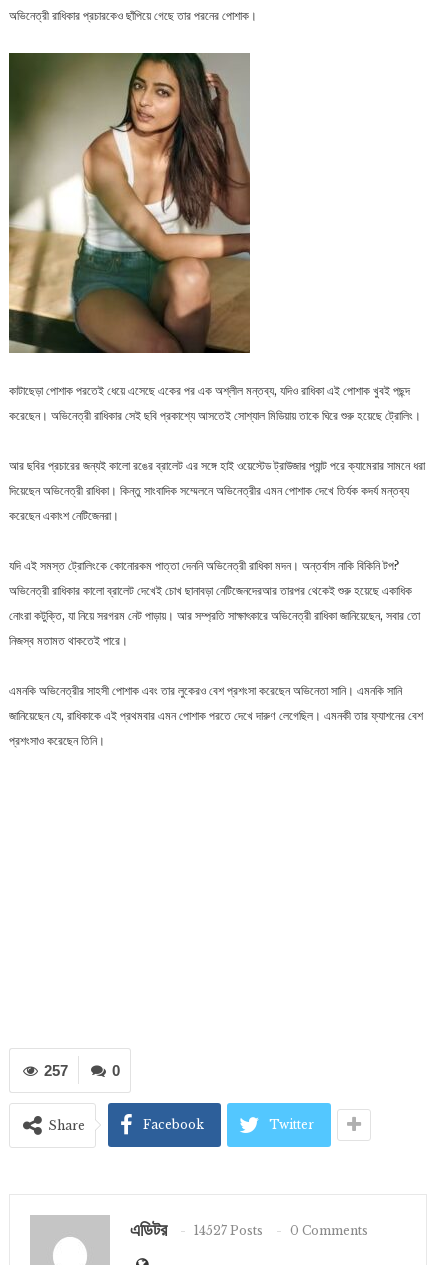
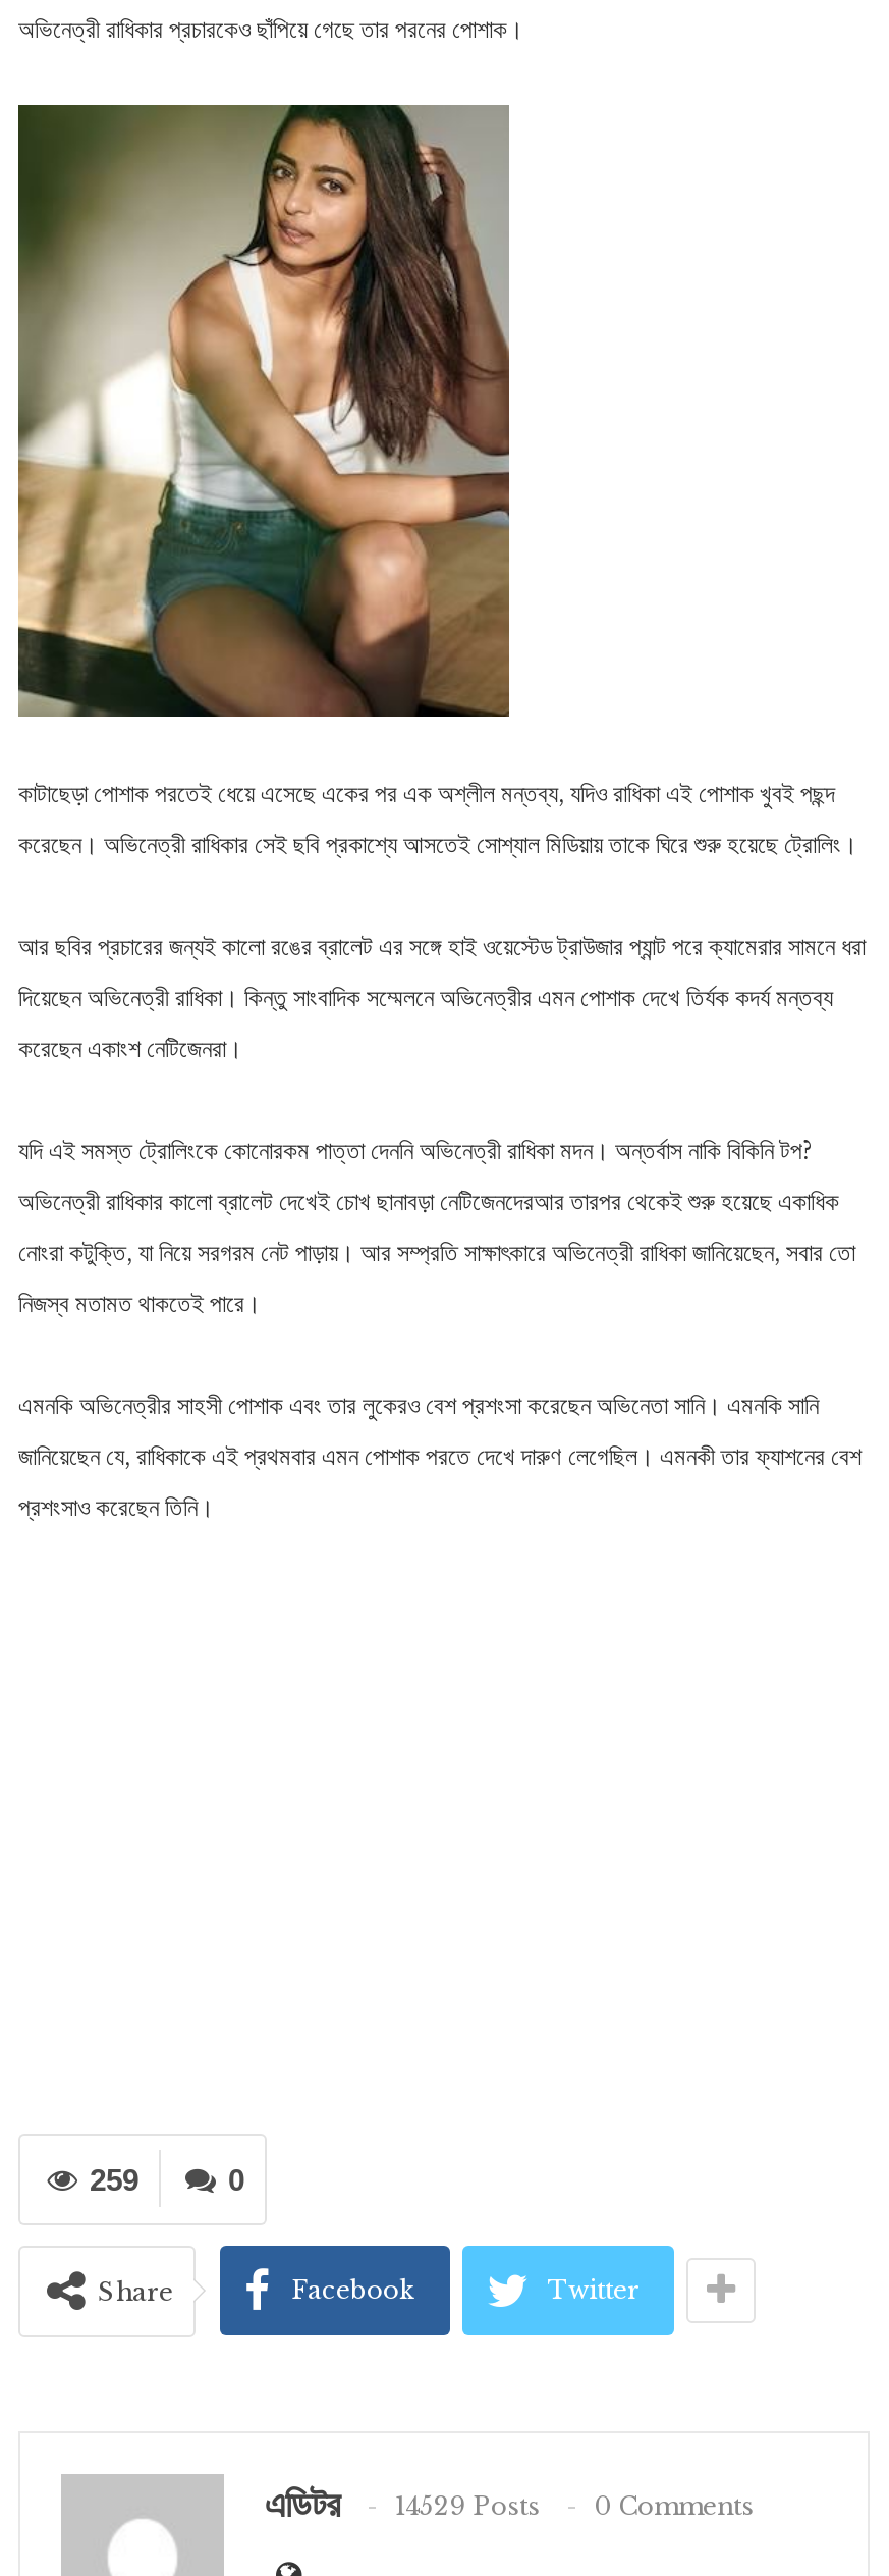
[44,1062,68,1079] 257 -> [90,2161,138,2196] 259
[130,1219,368,1241] এডিটর 14527 Posts 0 Comments -> [265,2481,754,2526] এডিটর 14529 Posts 0 Comments

